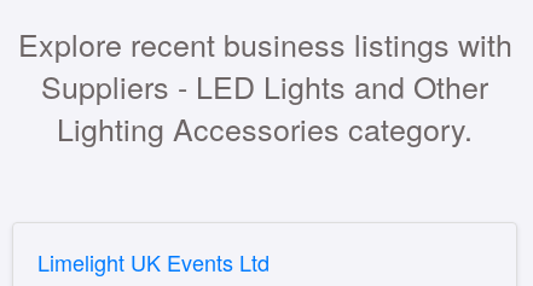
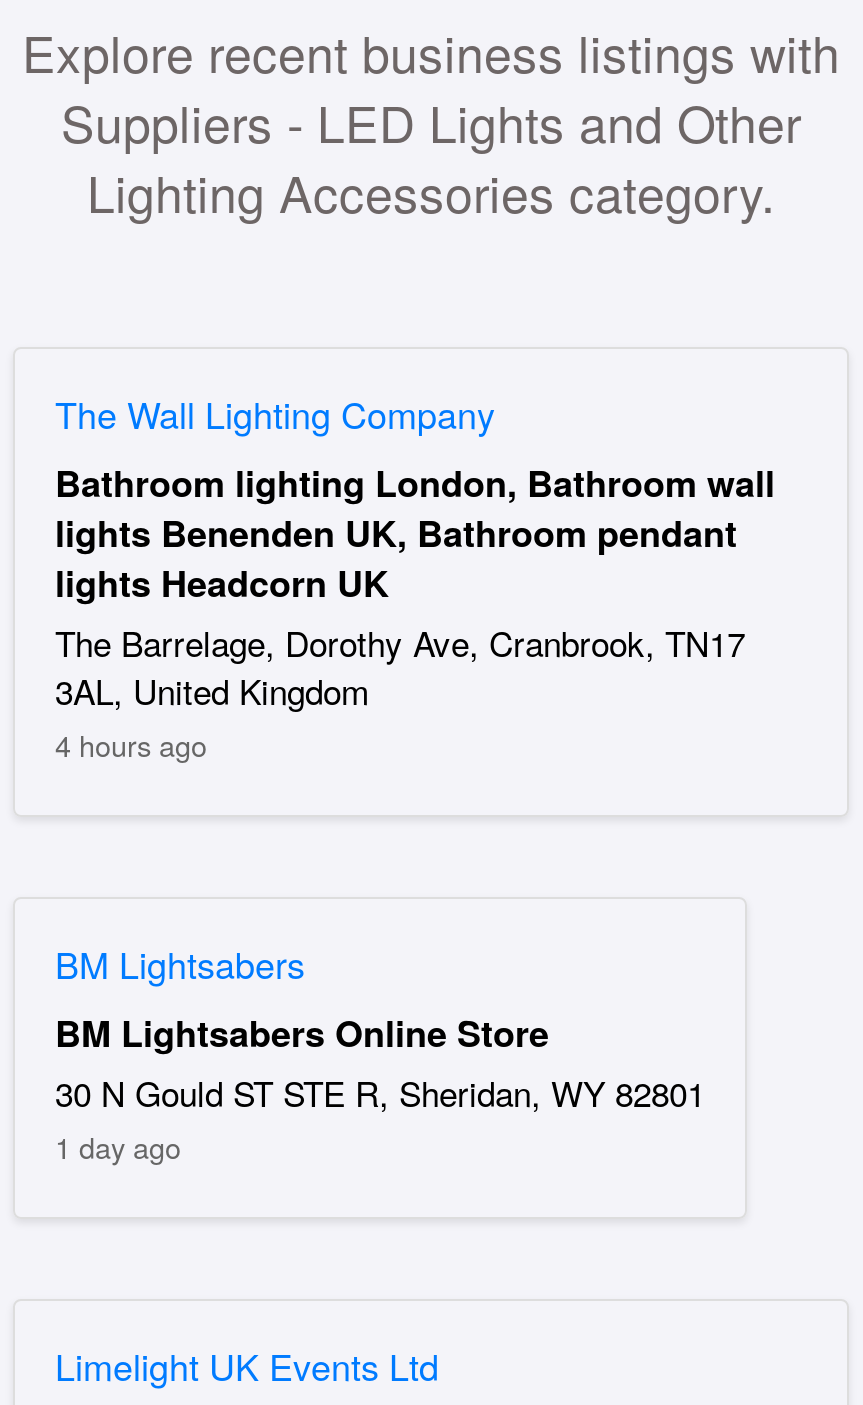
none -> [55,386,775,764] The Wall Lighting Company | Bathroom lighting London, Bathroom wall | lights Benenden UK, Bathroom pendant | lights Headcorn UK | The Barrelage, Dorothy Ave, Cranbrook, TN17 | 3AL, United Kingdom | 4 hours ago
none -> [55,936,705,1166] BM Lightsabers | BM Lightsabers Online Store | 30 N Gould ST STE R, Sheridan, WY 82801 | 1 day ago

